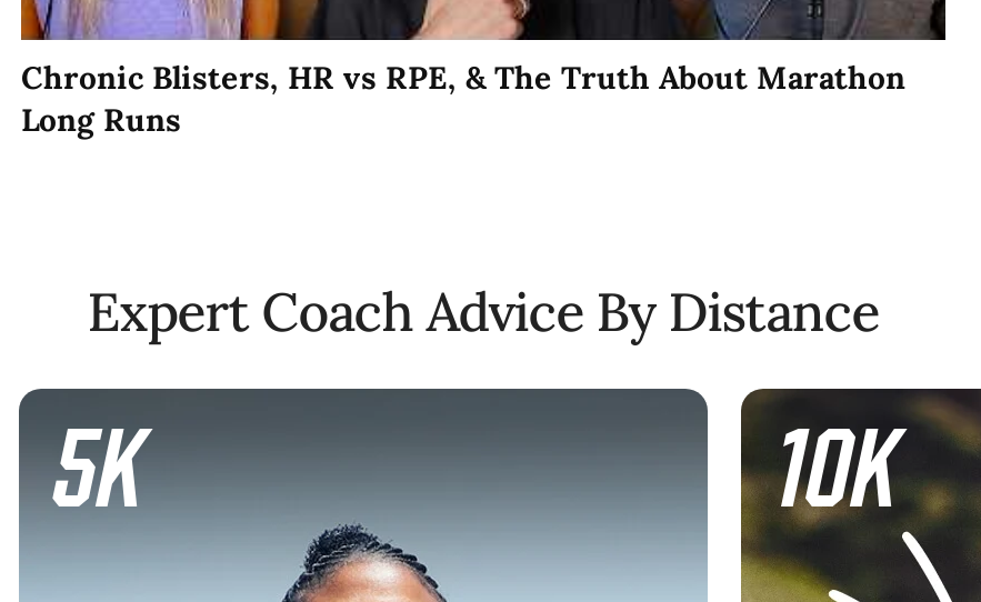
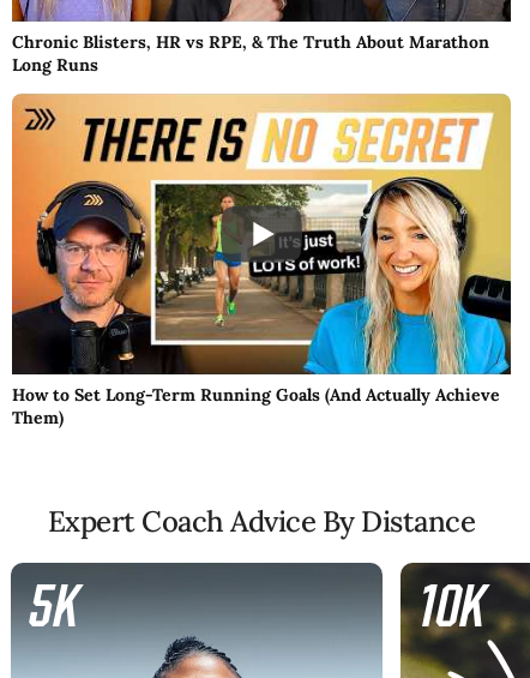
none -> [12,92,512,428] [image] | How to Set Long-Term Running Goals (And Actually Achieve | Them)

